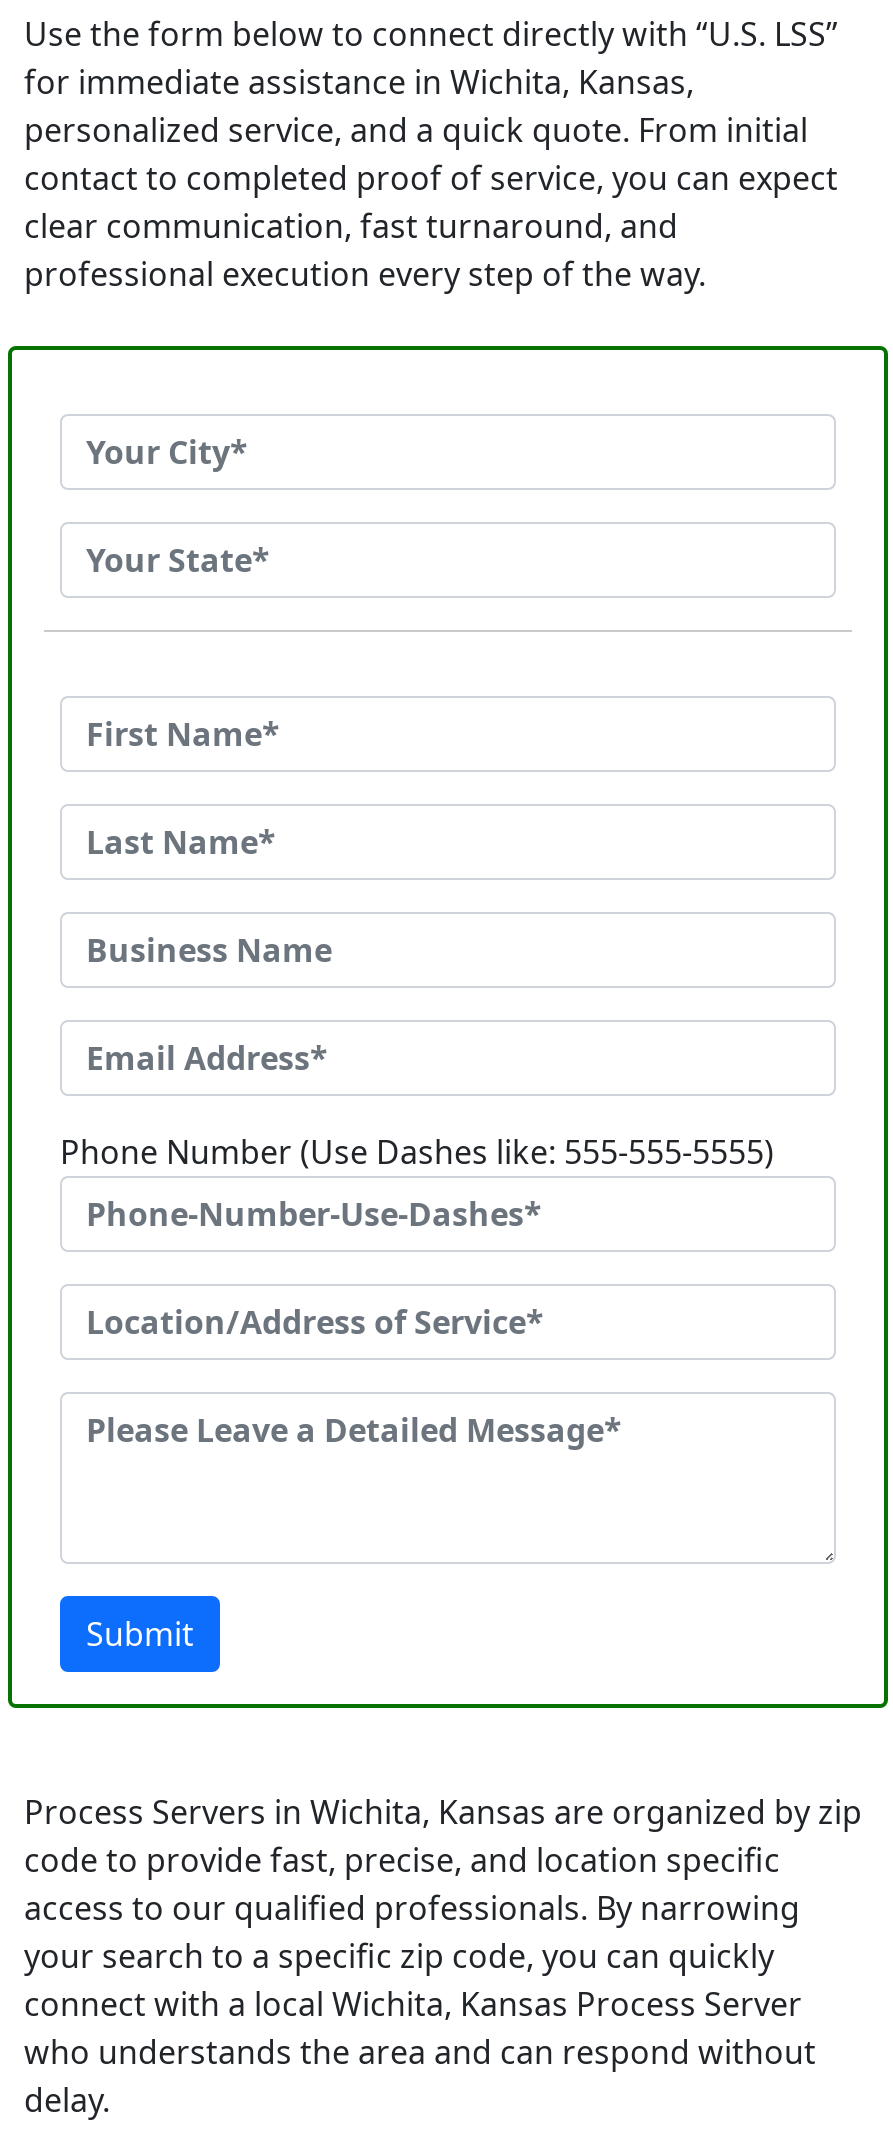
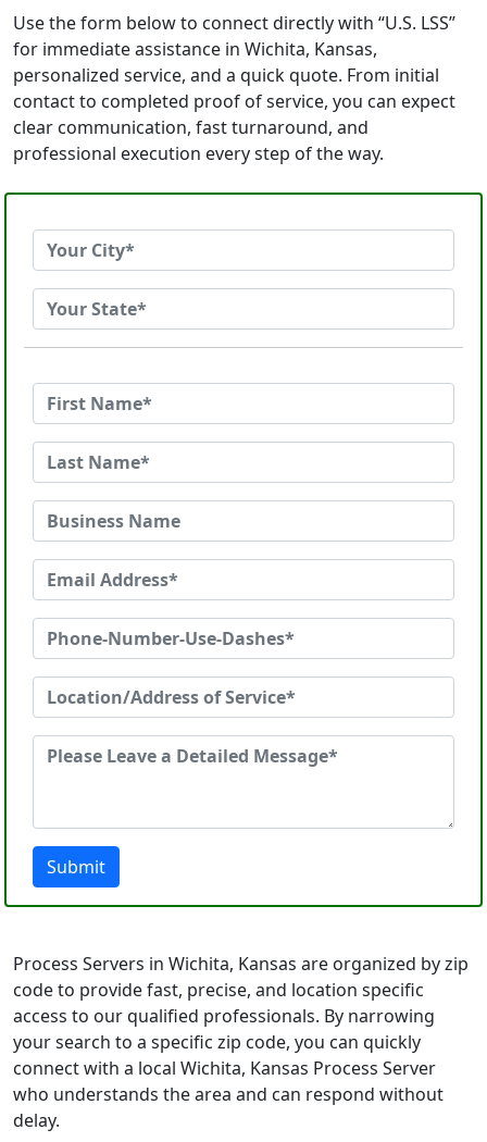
[60,1130,774,1174] Phone Number (Use Dashes like: 555-555-5555) -> none

